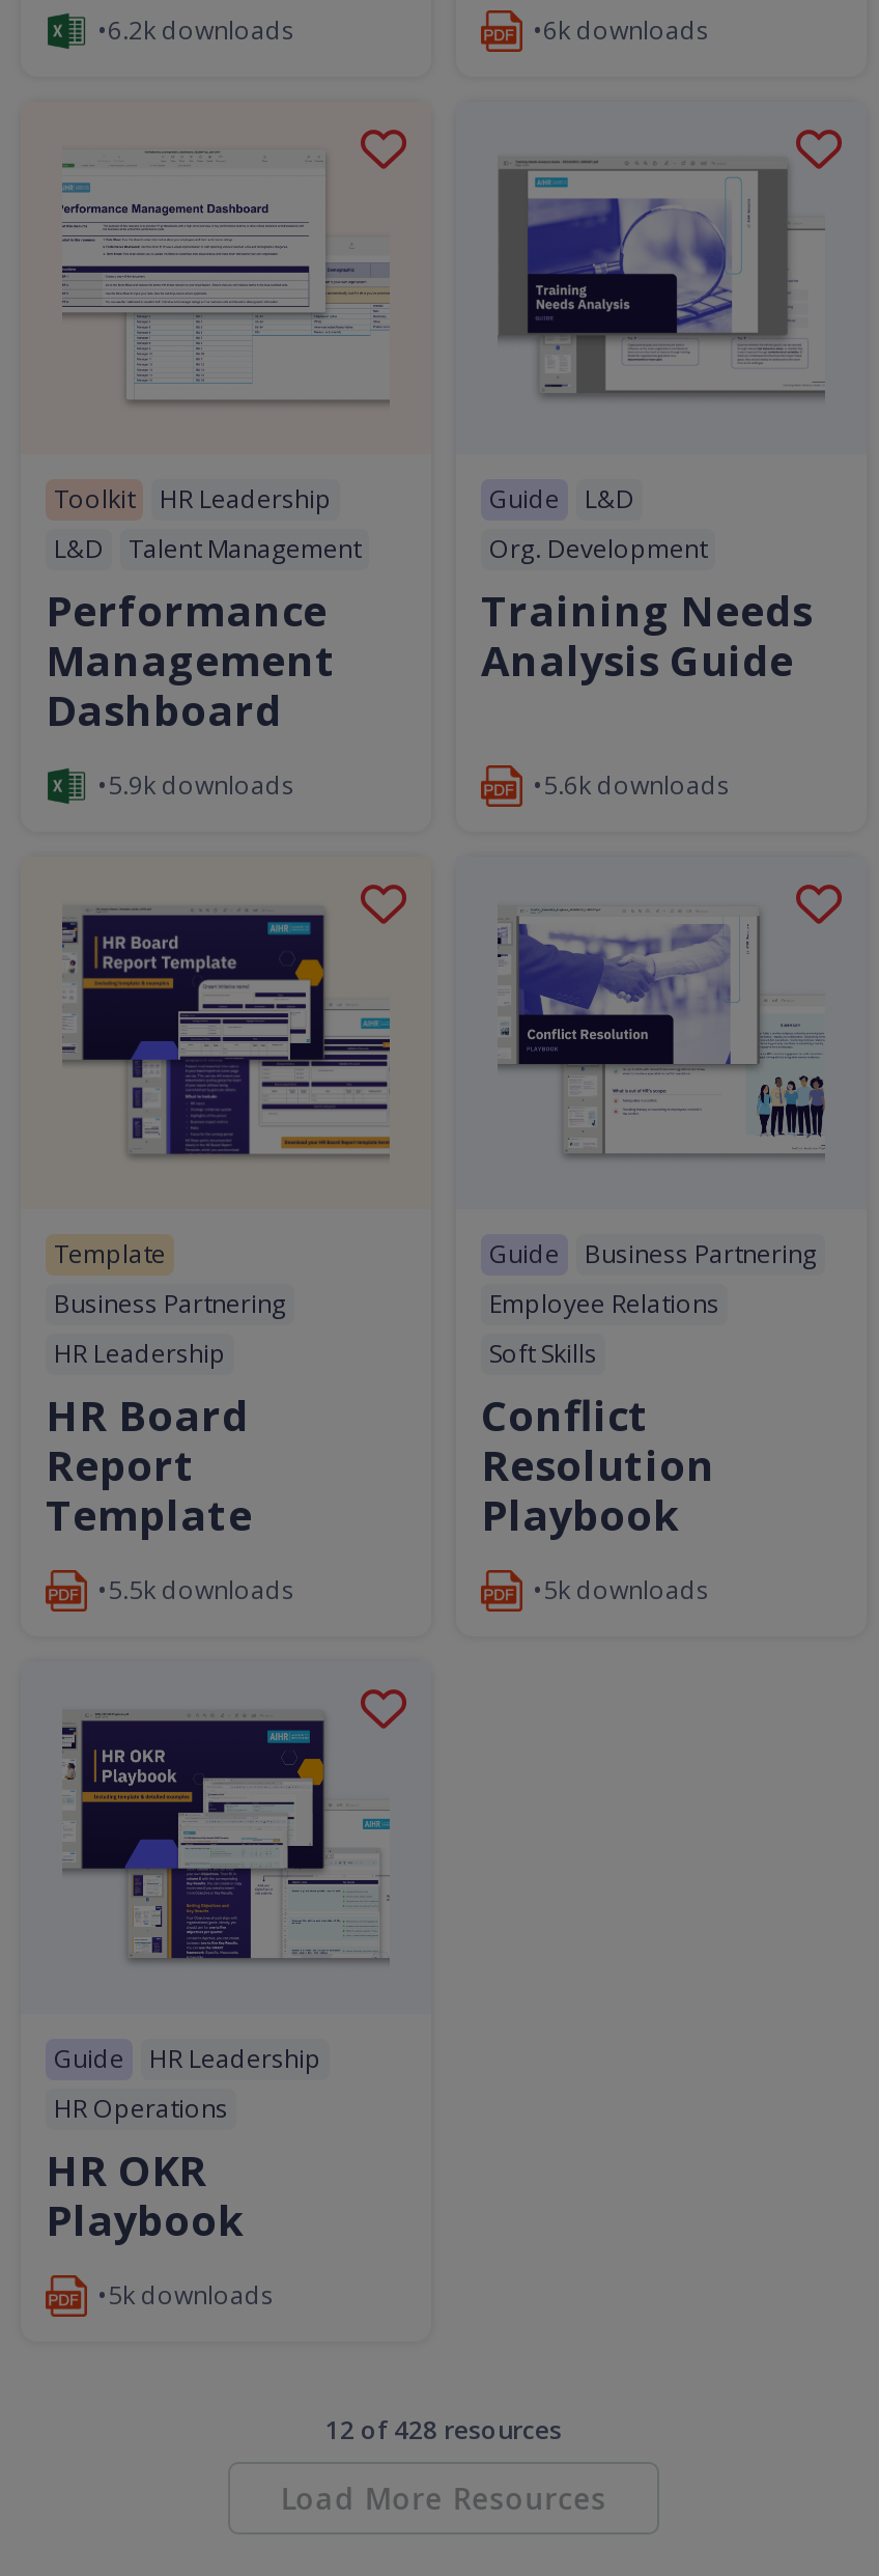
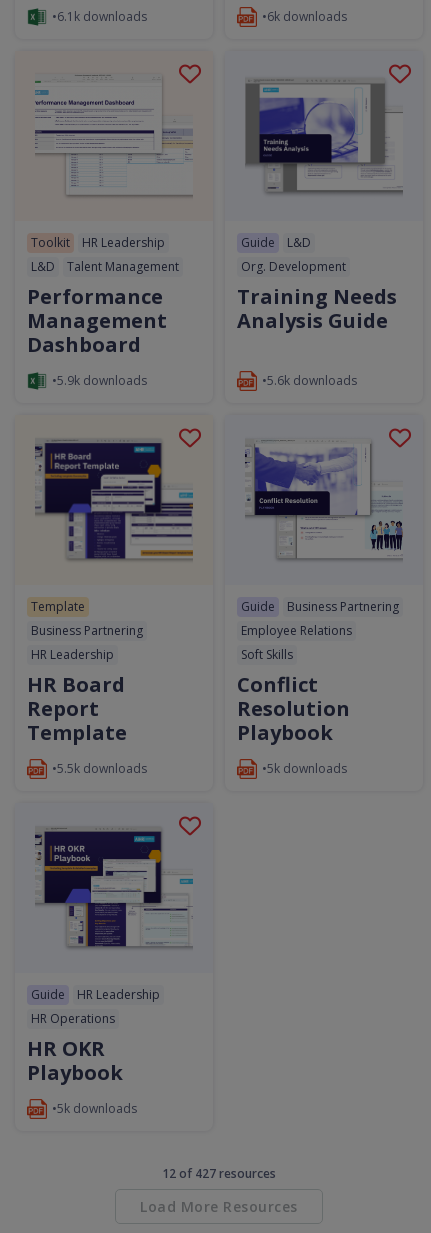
[97,12,294,48] •6.2k downloads -> [52,8,147,25] •6.1k downloads
[325,2412,562,2447] 12 of 428 resources -> [162,1165,276,1182] 12 of 427 resources

